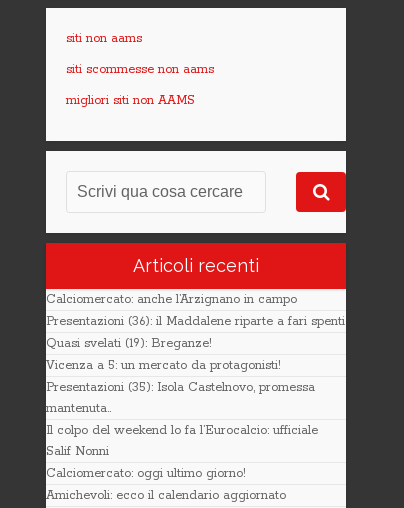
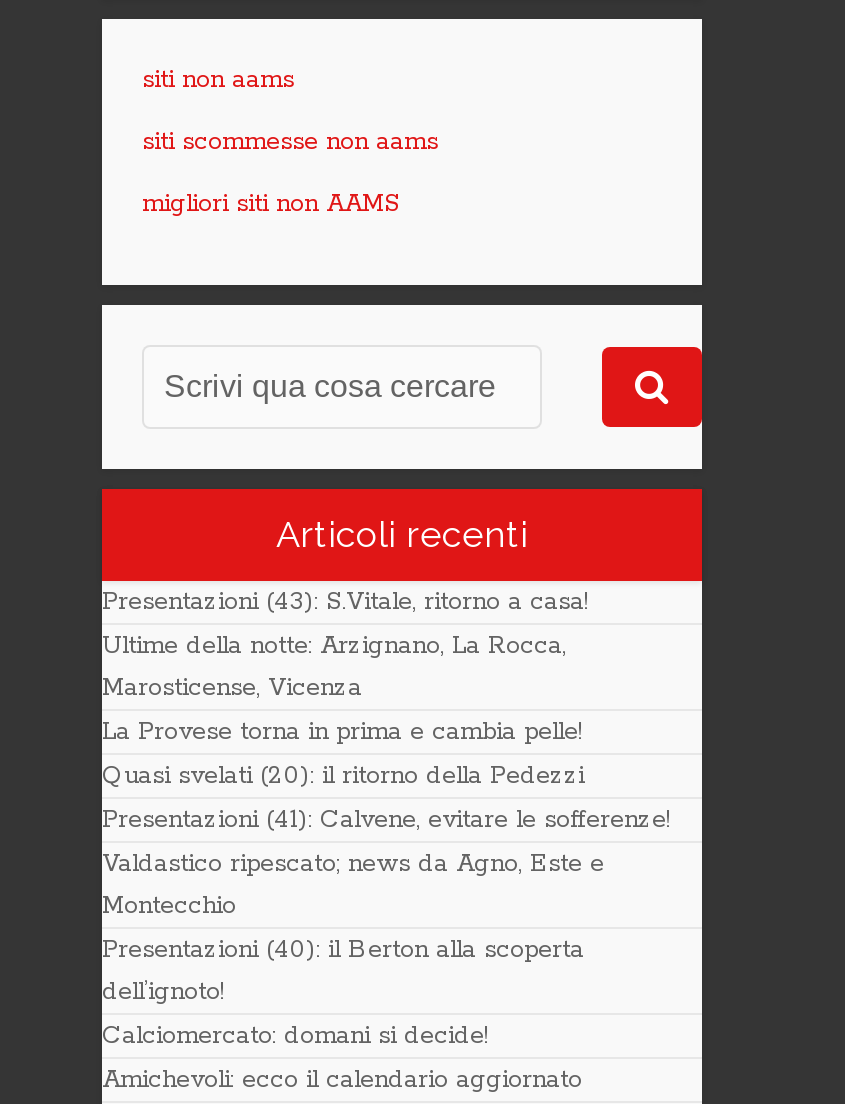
[46,292,345,481] Calciomercato: anche l’Arzignano in campo | Presentazioni (36): il Maddalene riparte a fari spenti | Quasi svelati (19): Breganze! | Vicenza a 5: un mercato da protagonisti! | Presentazioni (35): Isola Castelnovo, promessa | mantenuta.. | Il colpo del weekend lo fa l’Eurocalcio: ufficiale | Salif Nonni | Calciomercato: oggi ultimo giorno! -> [102,586,672,1050] Presentazioni (43): S.Vitale, ritorno a casa! | Ultime della notte: Arzignano, La Rocca, | Marosticense, Vicenza | La Provese torna in prima e cambia pelle! | Quasi svelati (20): il ritorno della Pedezzi | Presentazioni (41): Calvene, evitare le sofferenze! | Valdastico ripescato; news da Agno, Este e | Montecchio | Presentazioni (40): il Berton alla scoperta | dell’ignoto! | Calciomercato: domani si decide!

